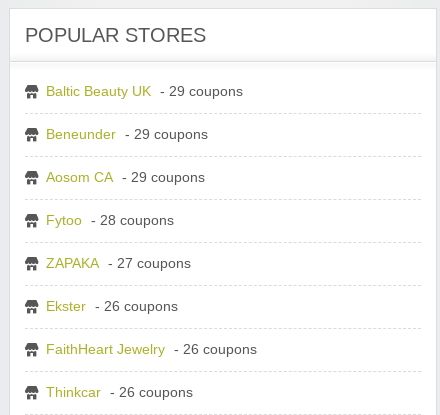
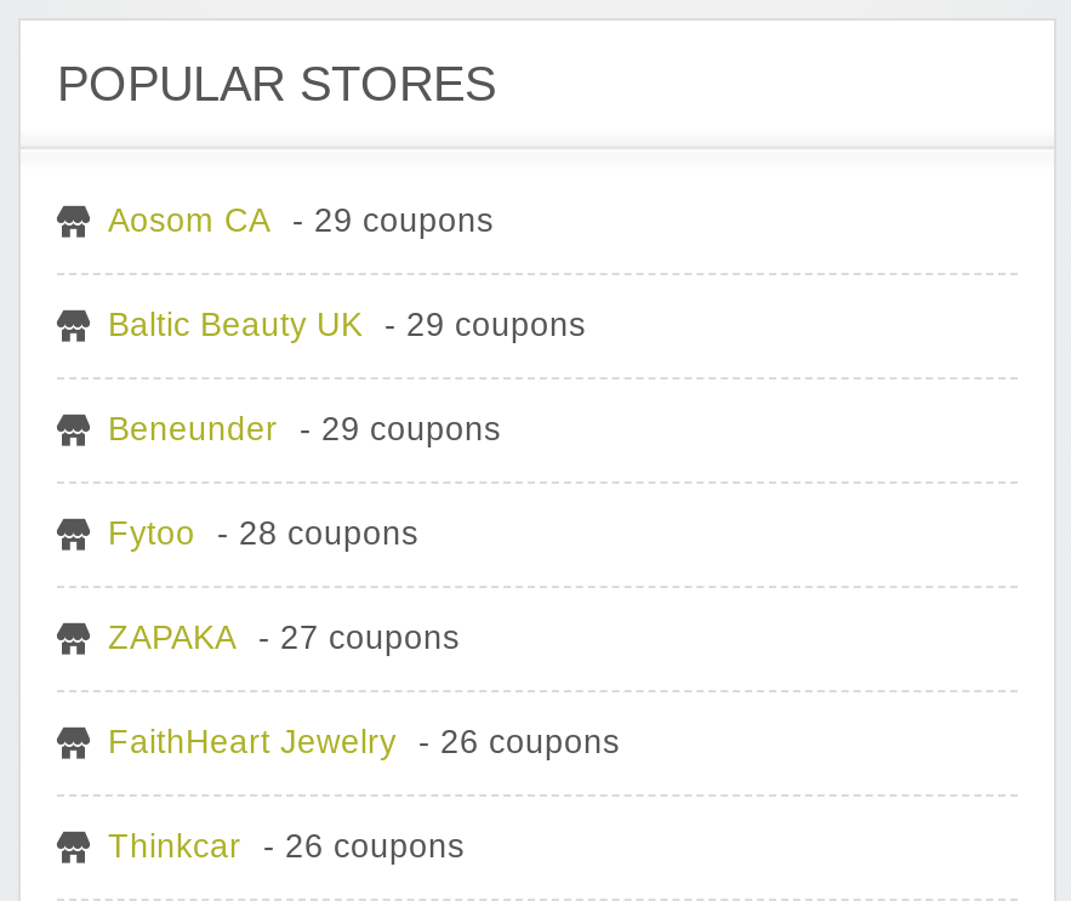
moved [46,84,243,142] -> [108,308,586,448]: Baltic Beauty UK - 29 coupons | Beneunder - 29 coupons
moved [46,170,205,185] -> [108,203,494,240]: Aosom CA - 29 coupons
[46,299,178,314] Ekster - 26 coupons -> none

